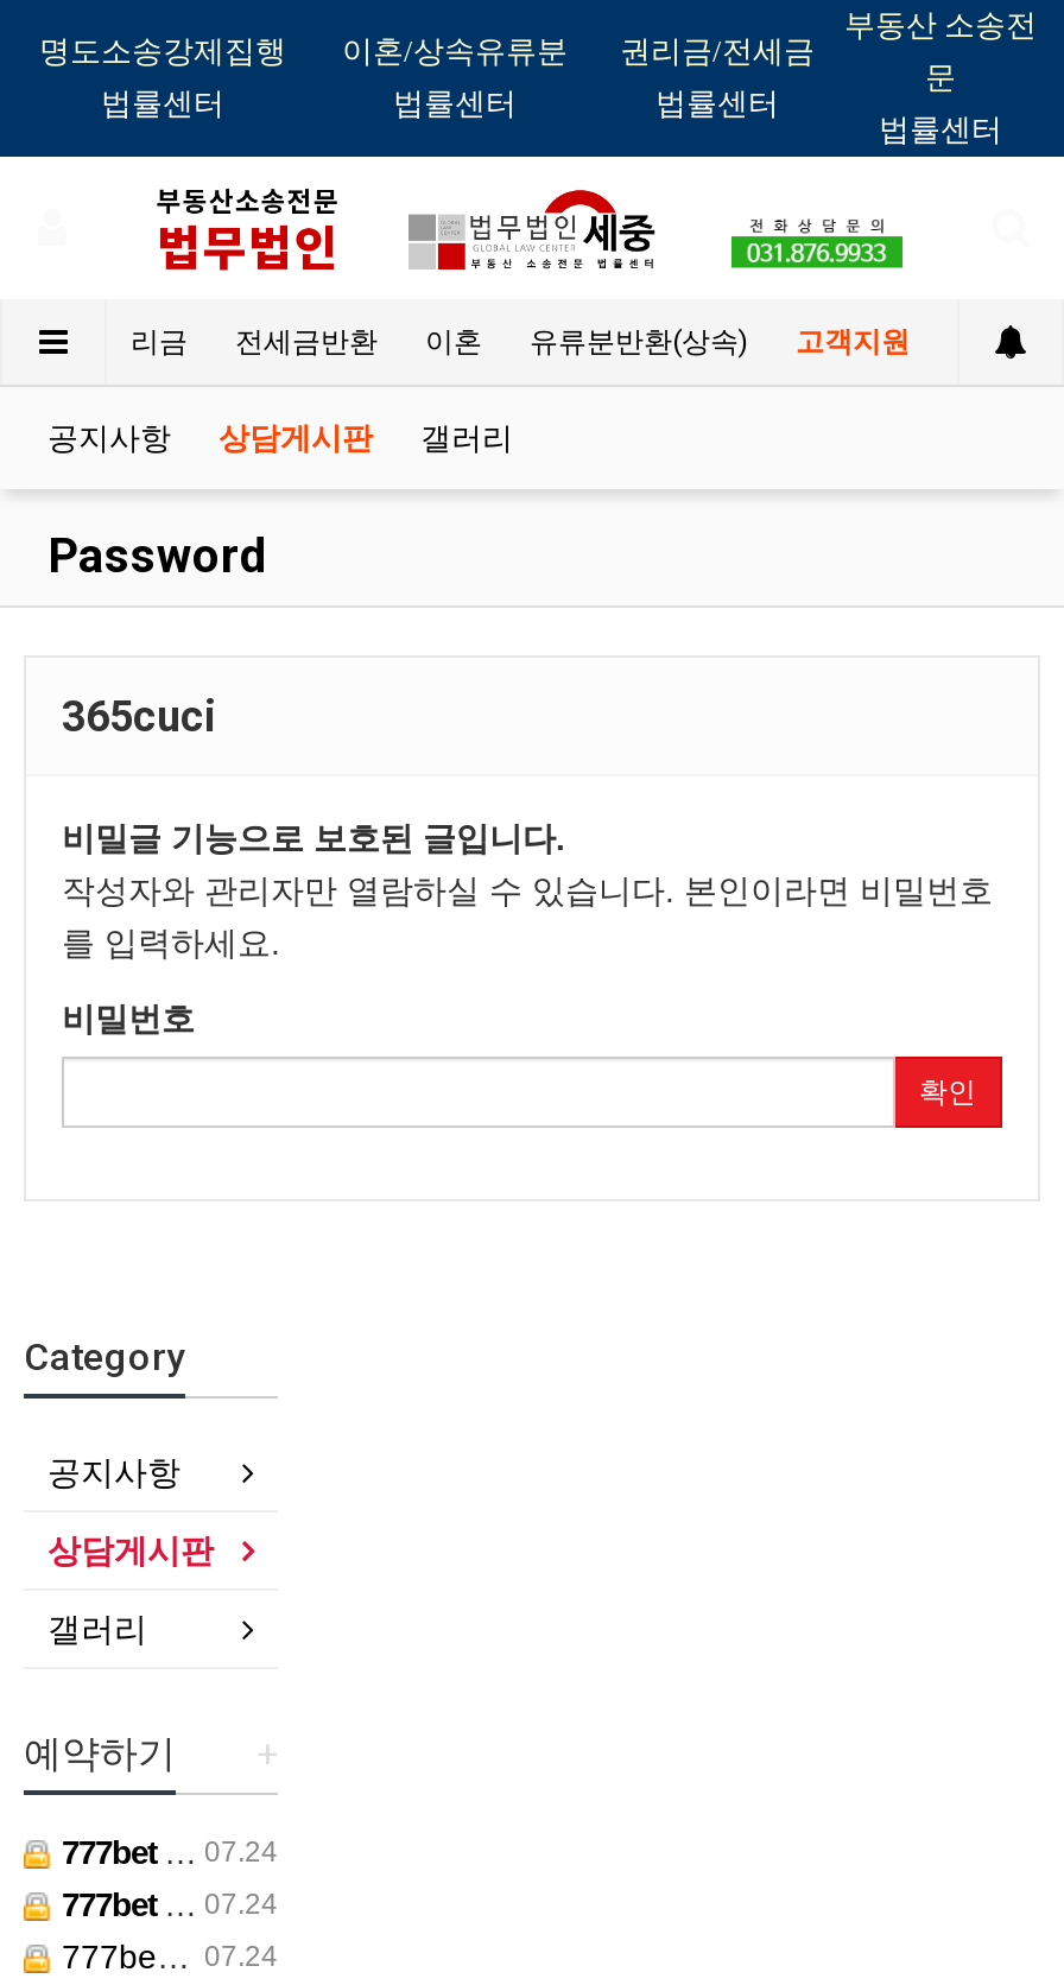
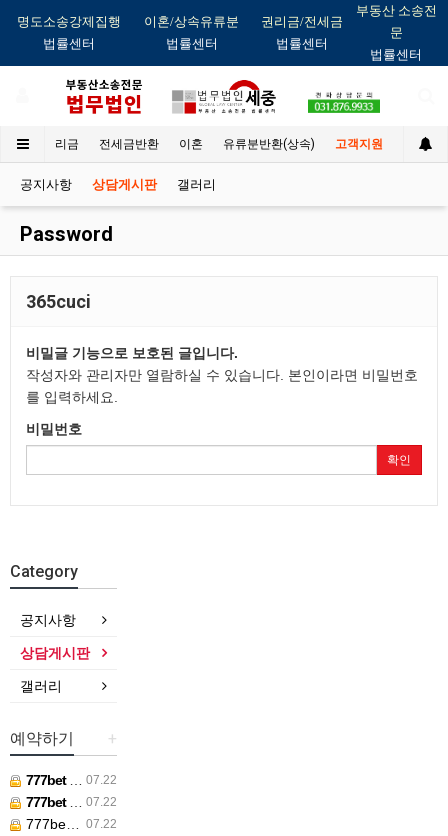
[197,1835,278,1869] 07.24 -> [83,773,117,787] 07.22
[197,1888,278,1921] 07.24 -> [83,795,117,809] 07.22
[197,1940,278,1973] 07.24 -> [83,817,117,831] 07.22

